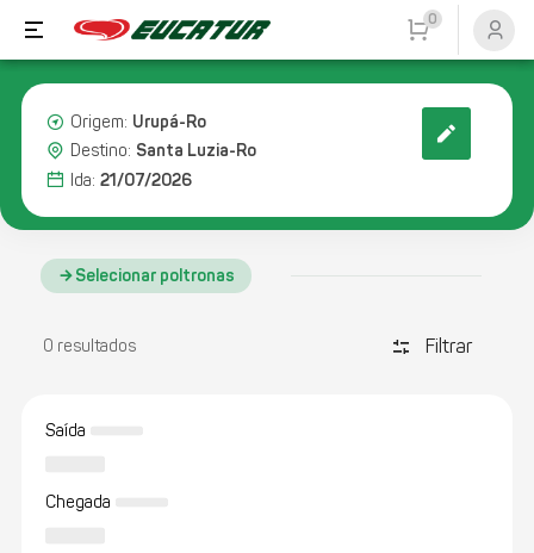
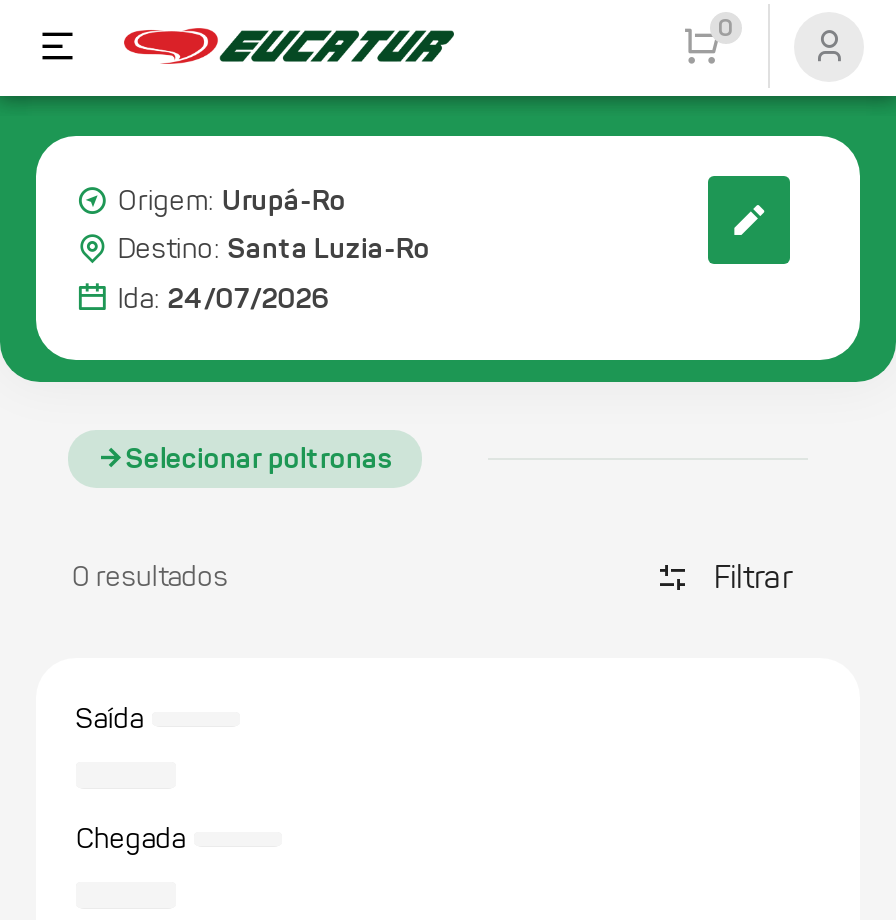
[70,169,192,191] Ida: 21/07/2026 -> [118,280,330,316] Ida: 24/07/2026

